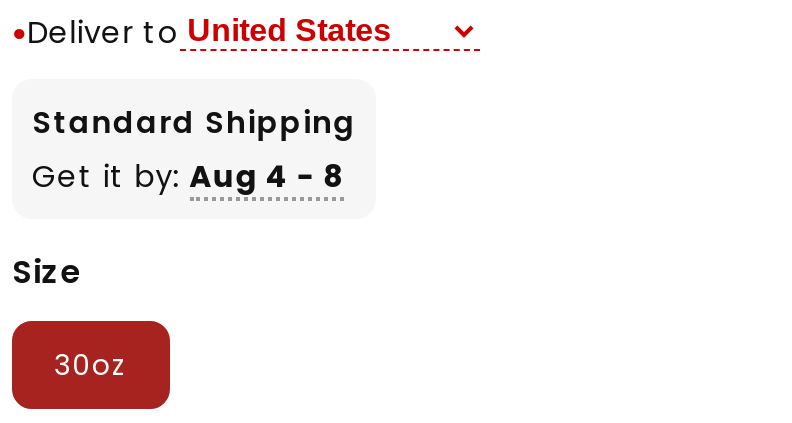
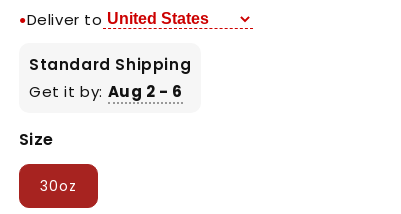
[32,154,344,196] Get it by: Aug 4 - 8 -> [29,80,183,101] Get it by: Aug 2 - 6

